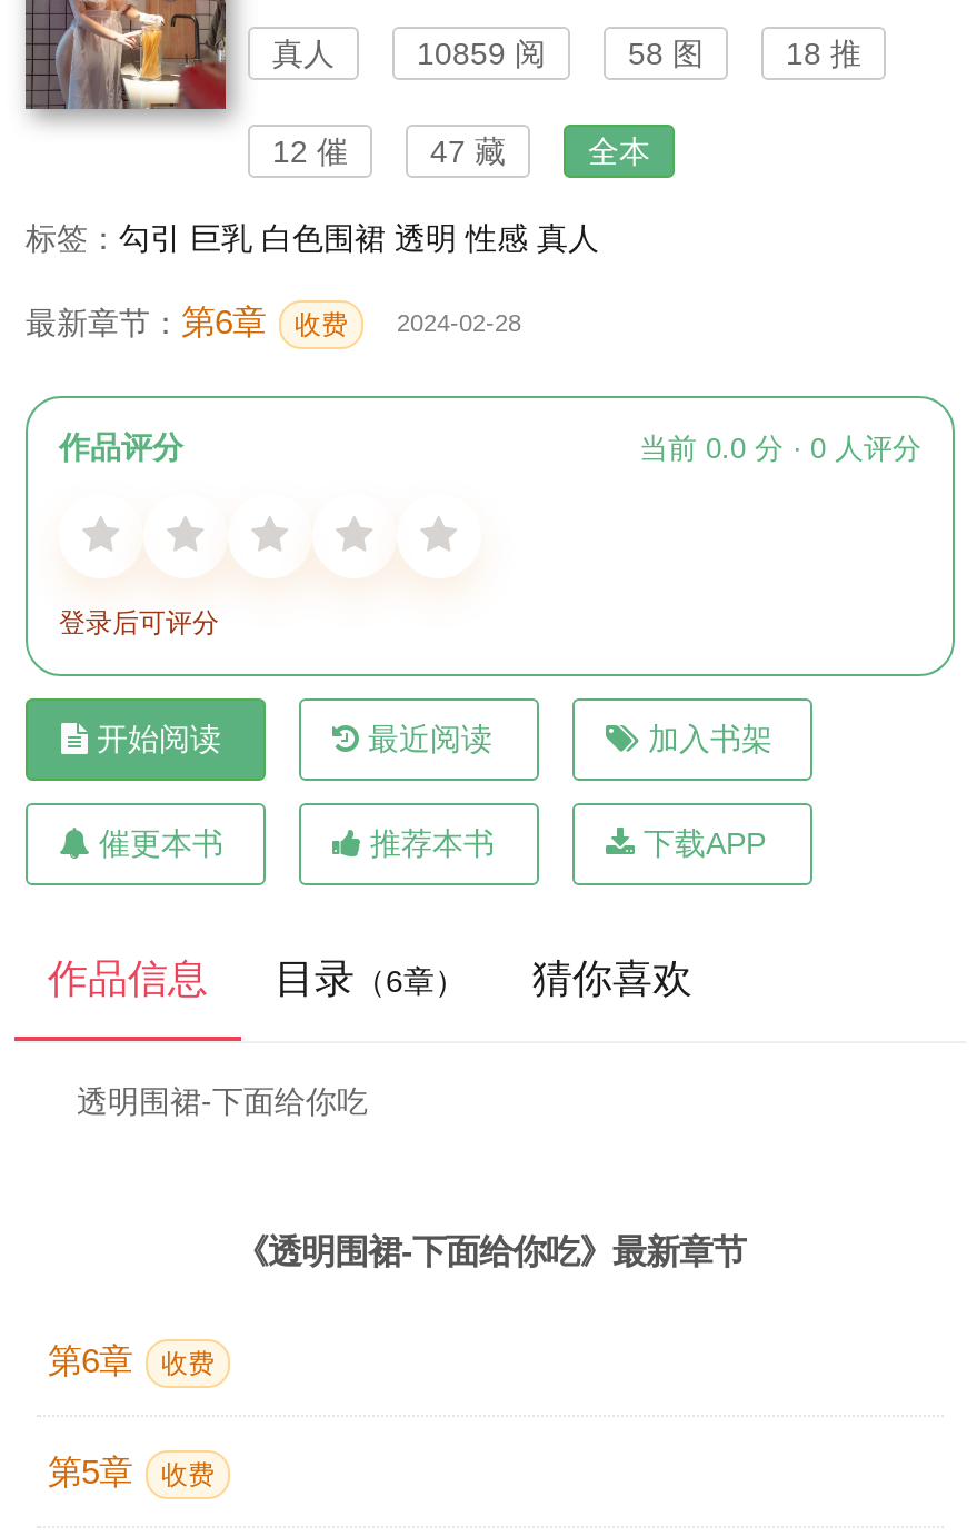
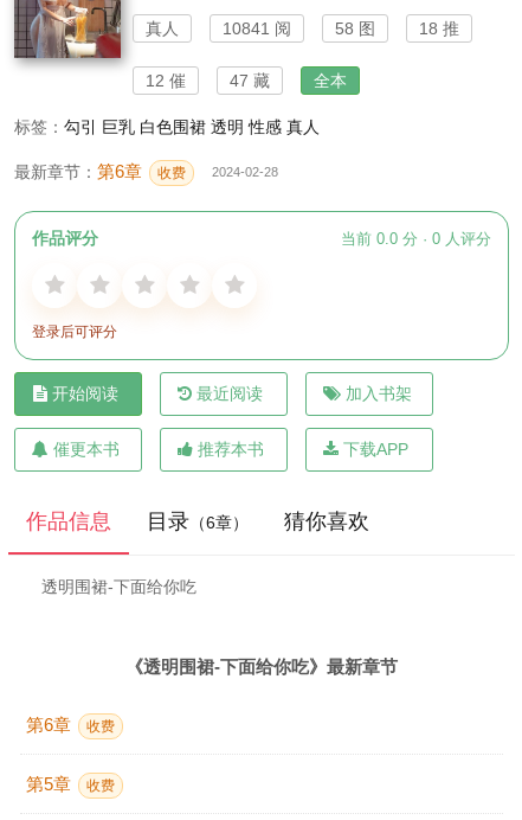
[417,36,546,71] 10859 阅 -> [223,19,291,38] 10841 阅

